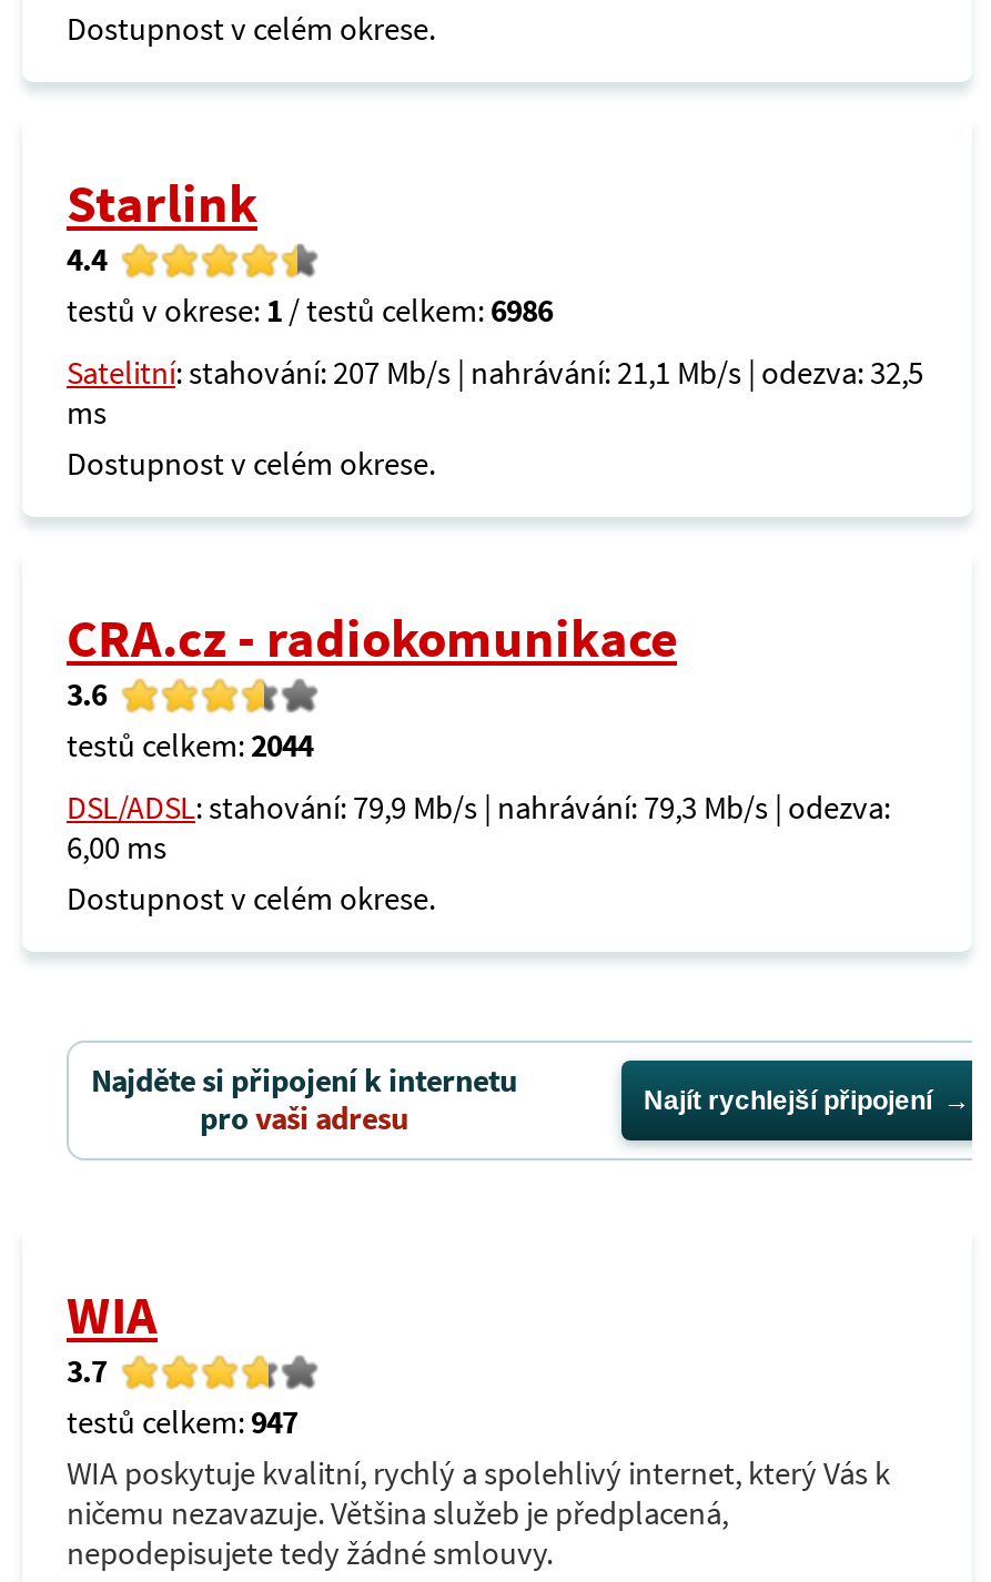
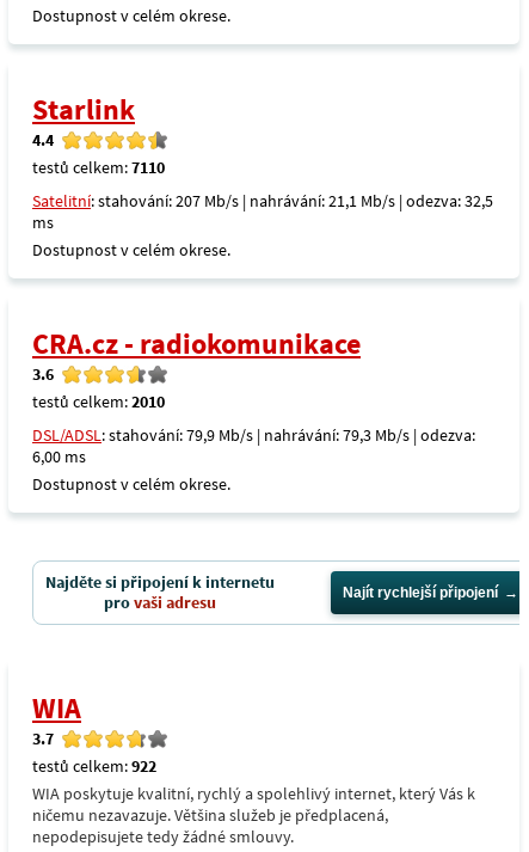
[67,291,553,331] testů v okrese: 1 / testů celkem: 6986 -> [32,157,165,178] testů celkem:7110
[67,726,313,765] testů celkem: 2044 -> [32,391,165,412] testů celkem: 2010
[67,1402,297,1442] testů celkem: 947 -> [32,755,156,777] testů celkem: 922

